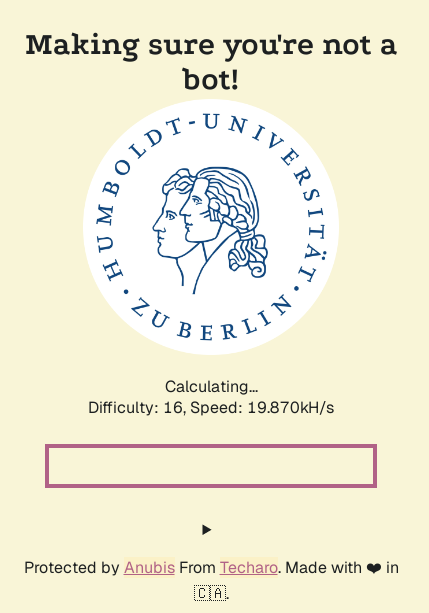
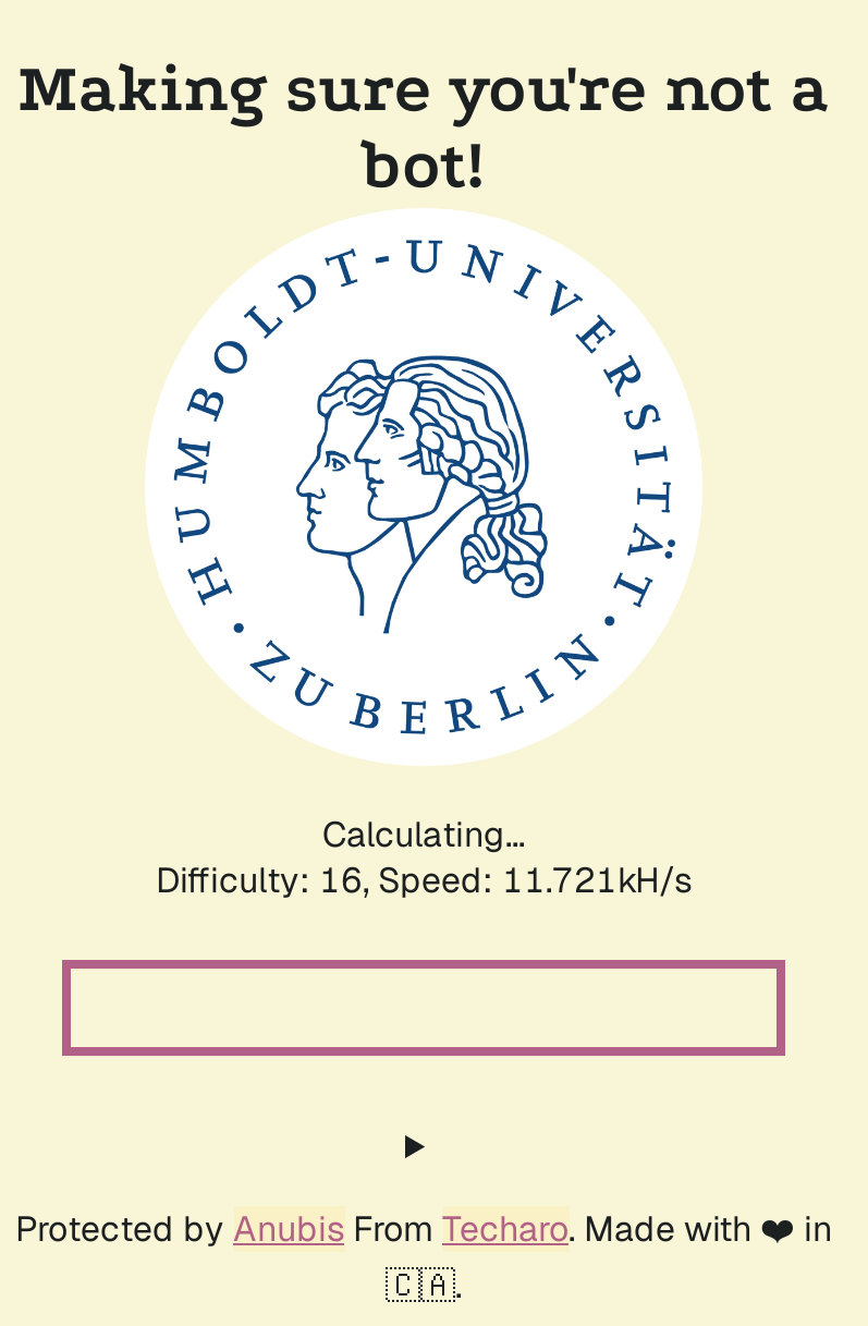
[88,397,334,418] Difficulty: 16, Speed: 19.870kH/s -> [156,857,692,903] Difficulty: 16, Speed: 11.721kH/s

